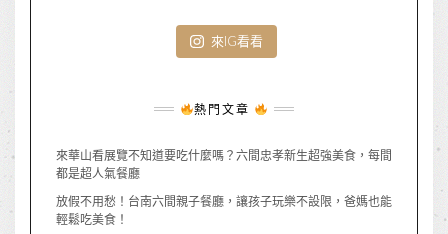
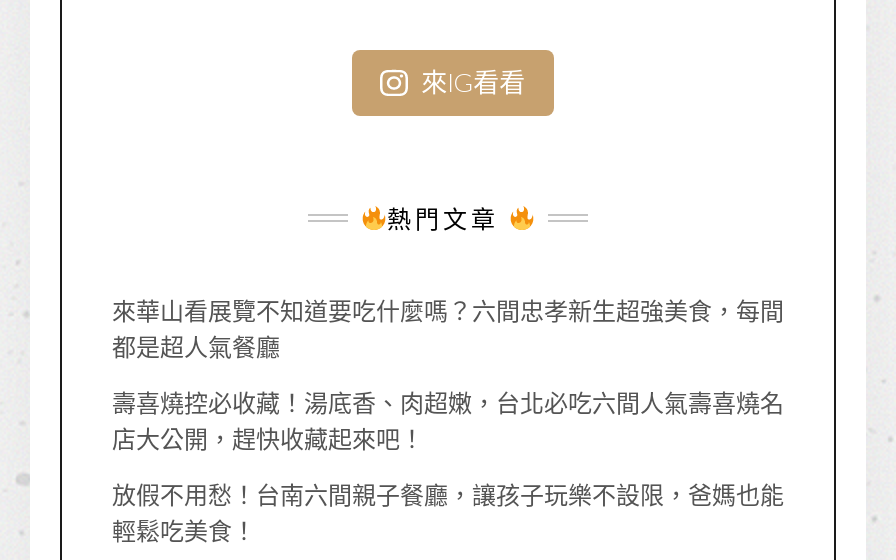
none -> [112,388,784,454] 壽喜燒控必收藏！湯底香、肉超嫩，台北必吃六間人氣壽喜燒名 | 店大公開，趕快收藏起來吧！

